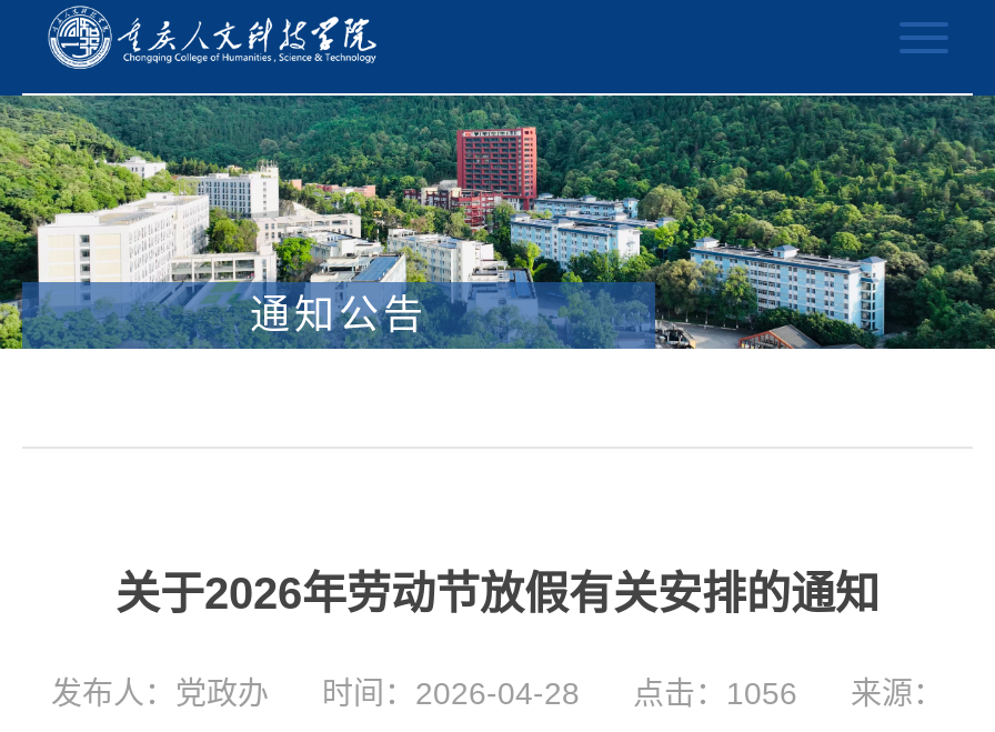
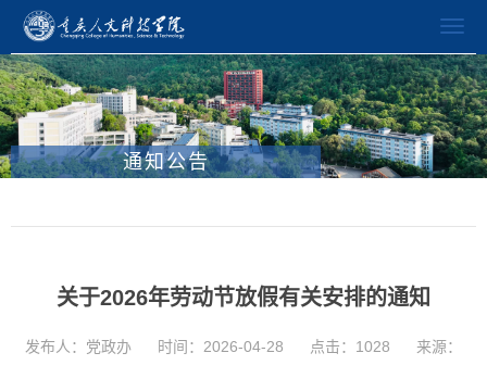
[51,676,944,711] 发布人：党政办 时间：2026-04-28 点击：1056 来源： -> [25,338,462,355] 发布人：党政办 时间：2026-04-28 点击：1028 来源：

